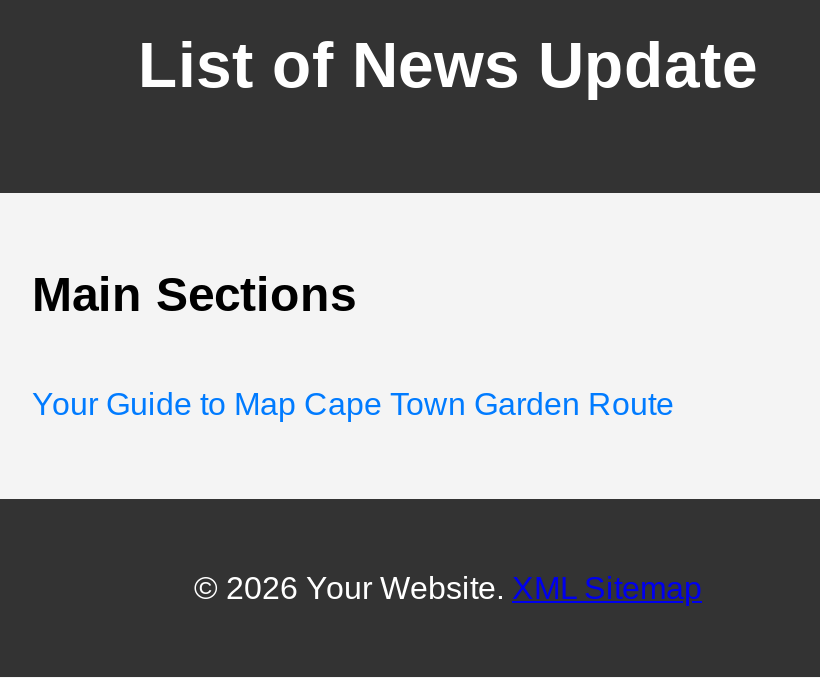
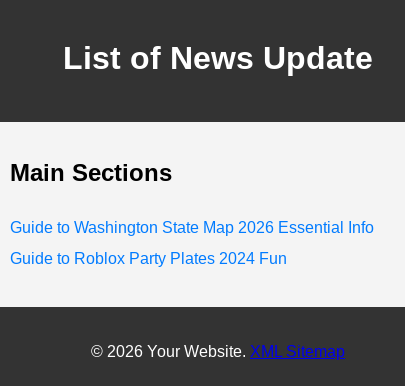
[32,387,674,421] Your Guide to Map Cape Town Garden Route -> [10,219,374,267] Guide to Washington State Map 2026 Essential Info | Guide to Roblox Party Plates 2024 Fun

